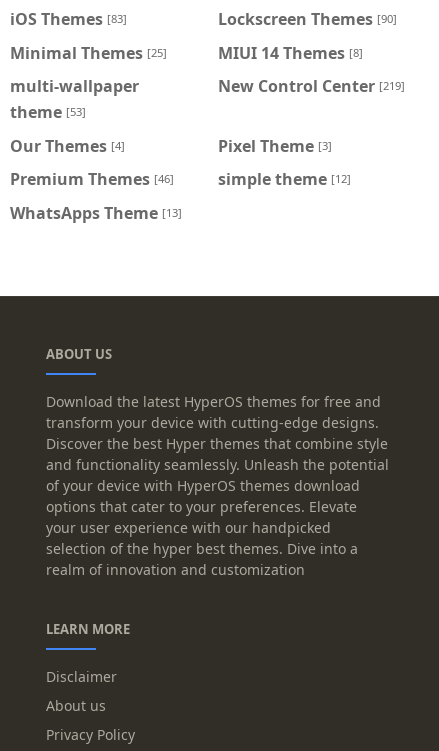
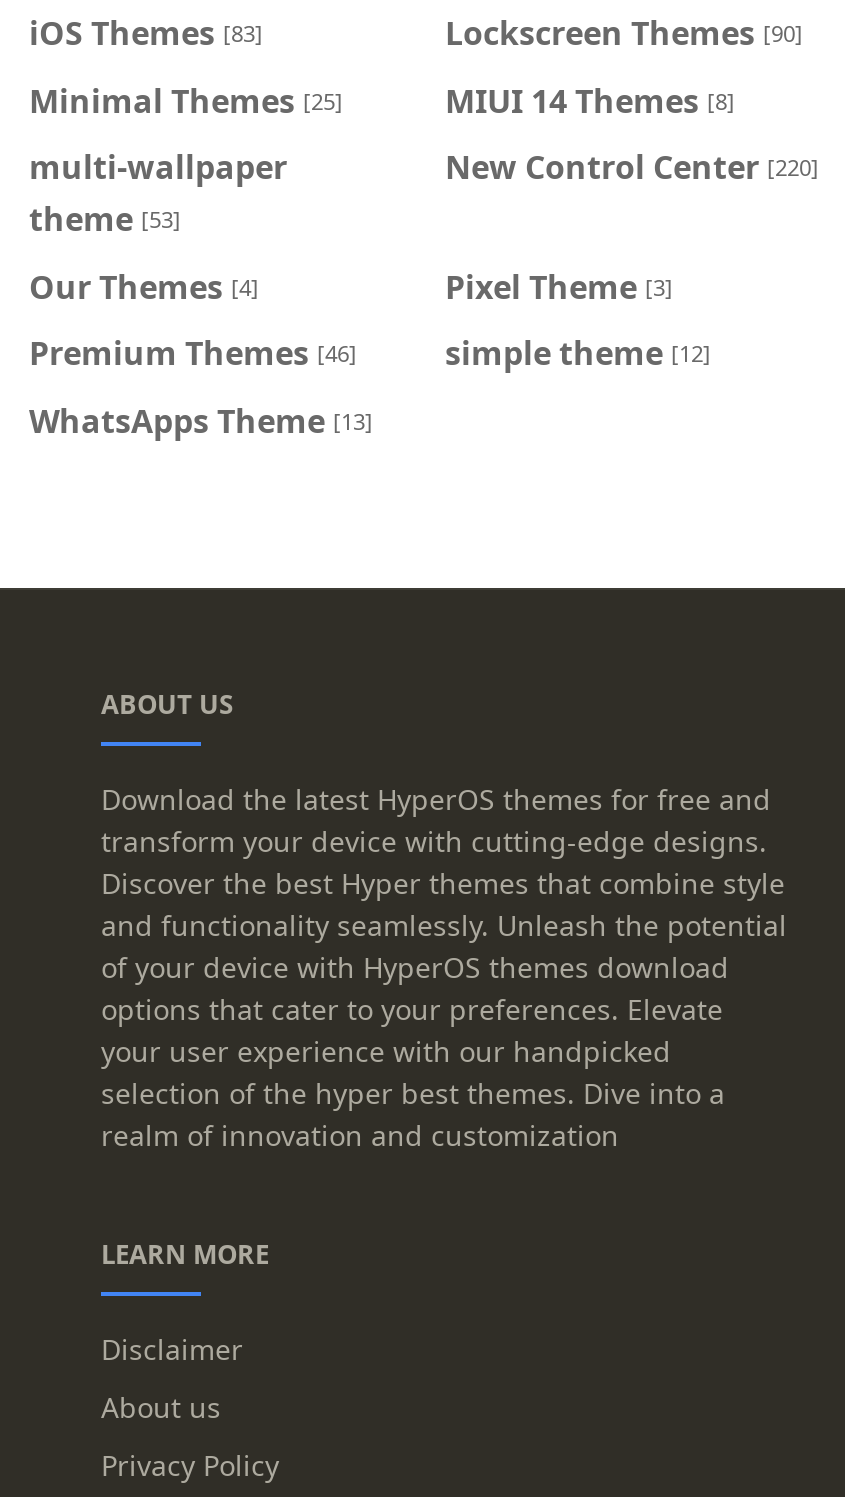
[218,75,405,97] New Control Center [219] -> [445,146,819,190] New Control Center [220]

